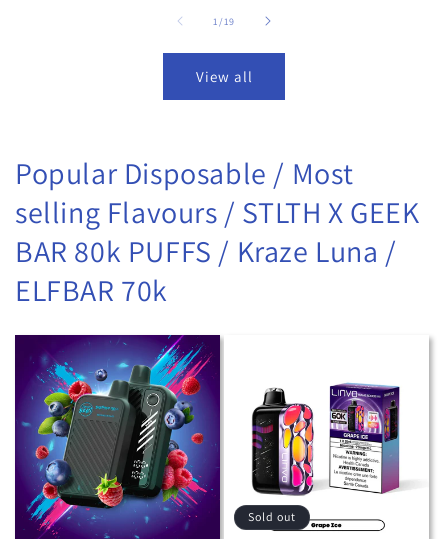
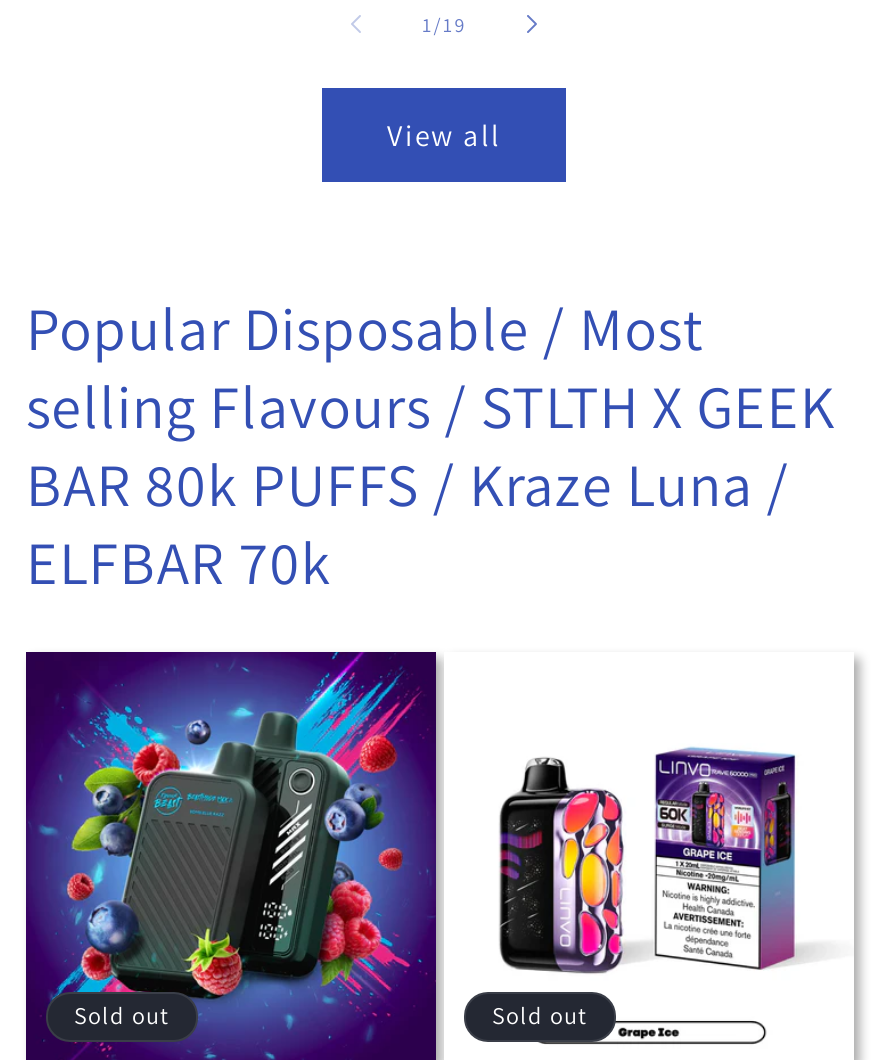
none -> [74,1000,170,1030] Sold out

